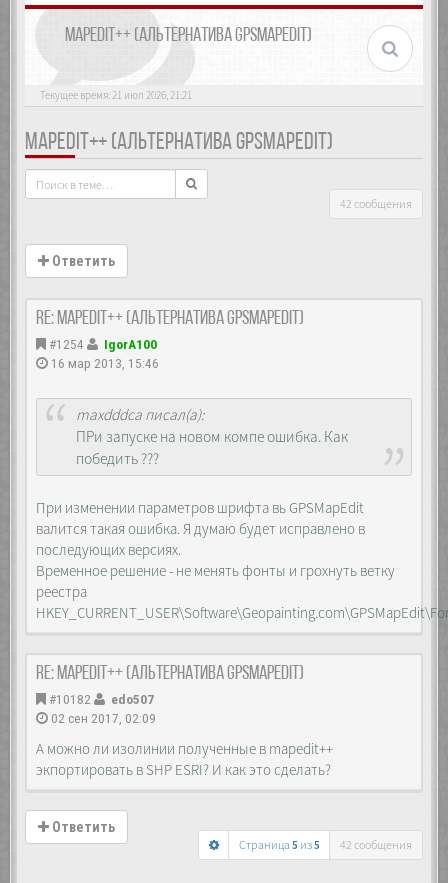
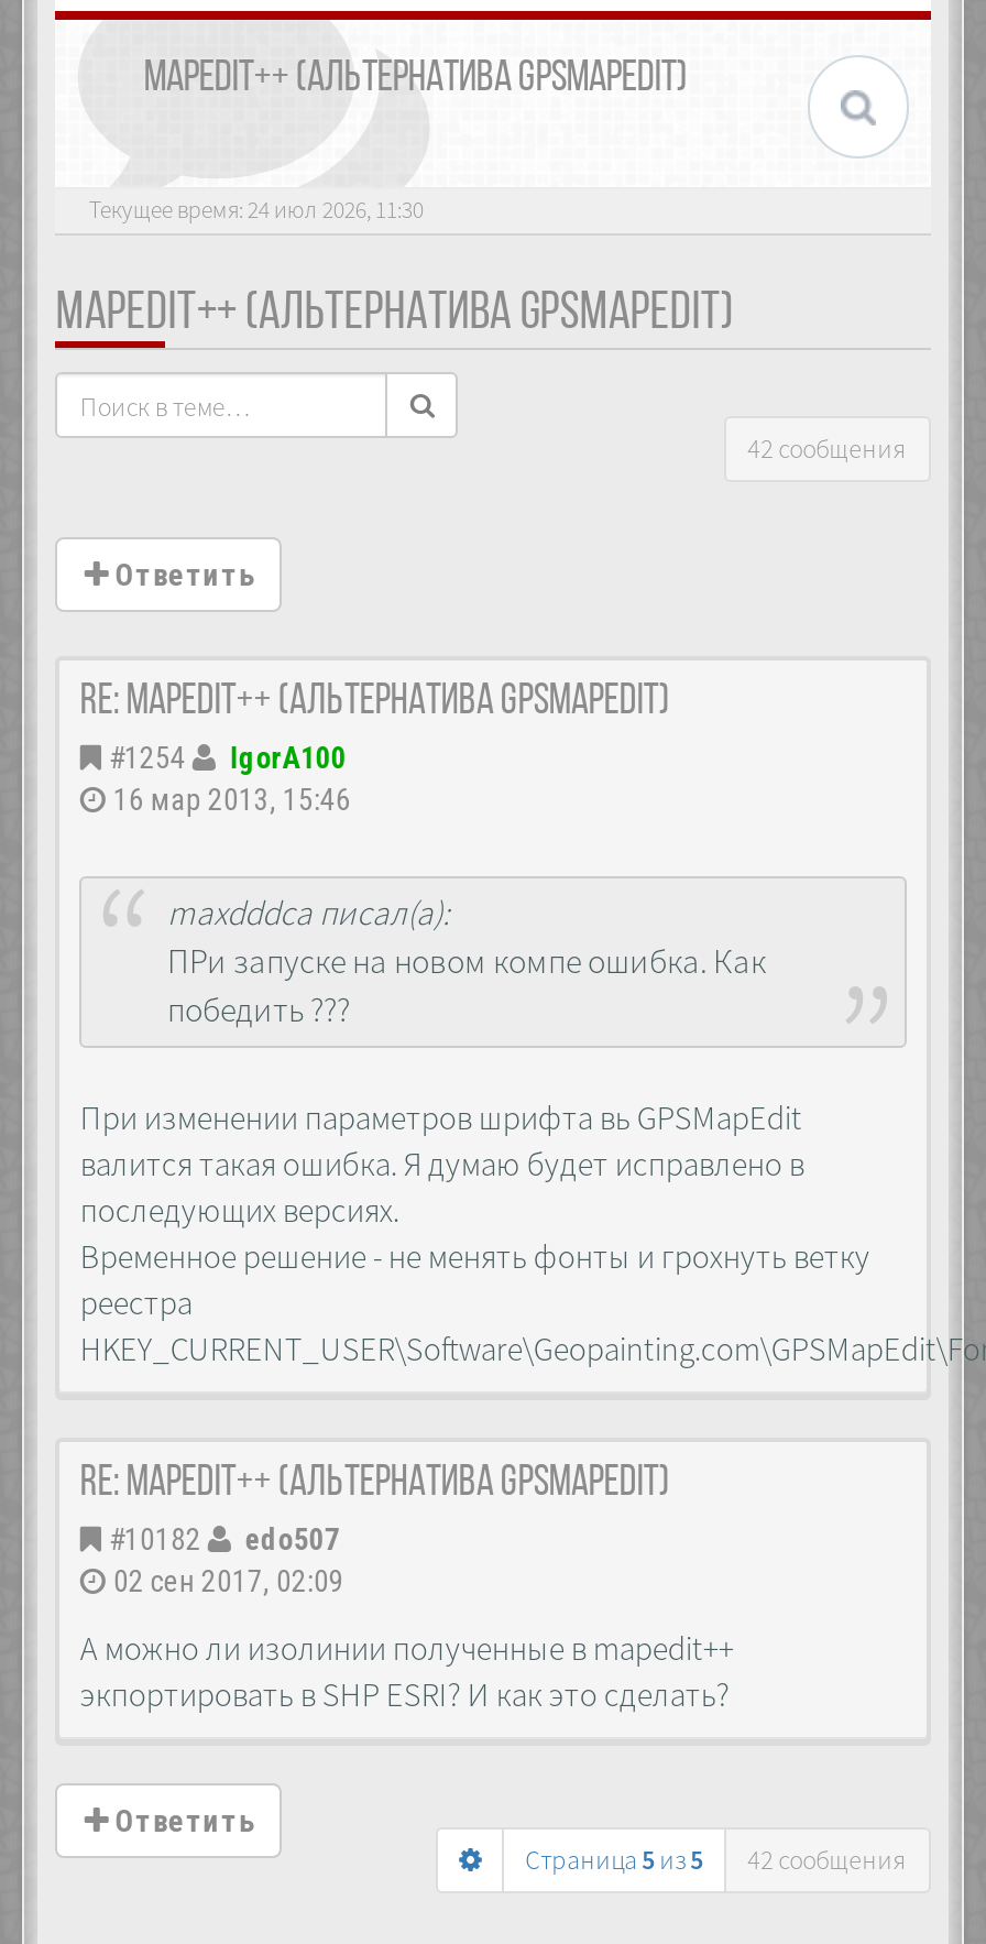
[40,88,192,102] Текущее время: 21 июл 2026, 21:21 -> [89,194,423,225] Текущее время: 24 июл 2026, 11:30

